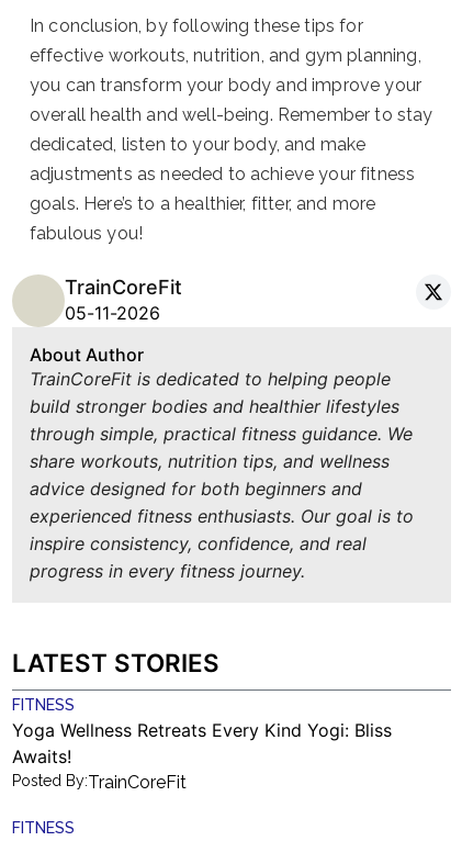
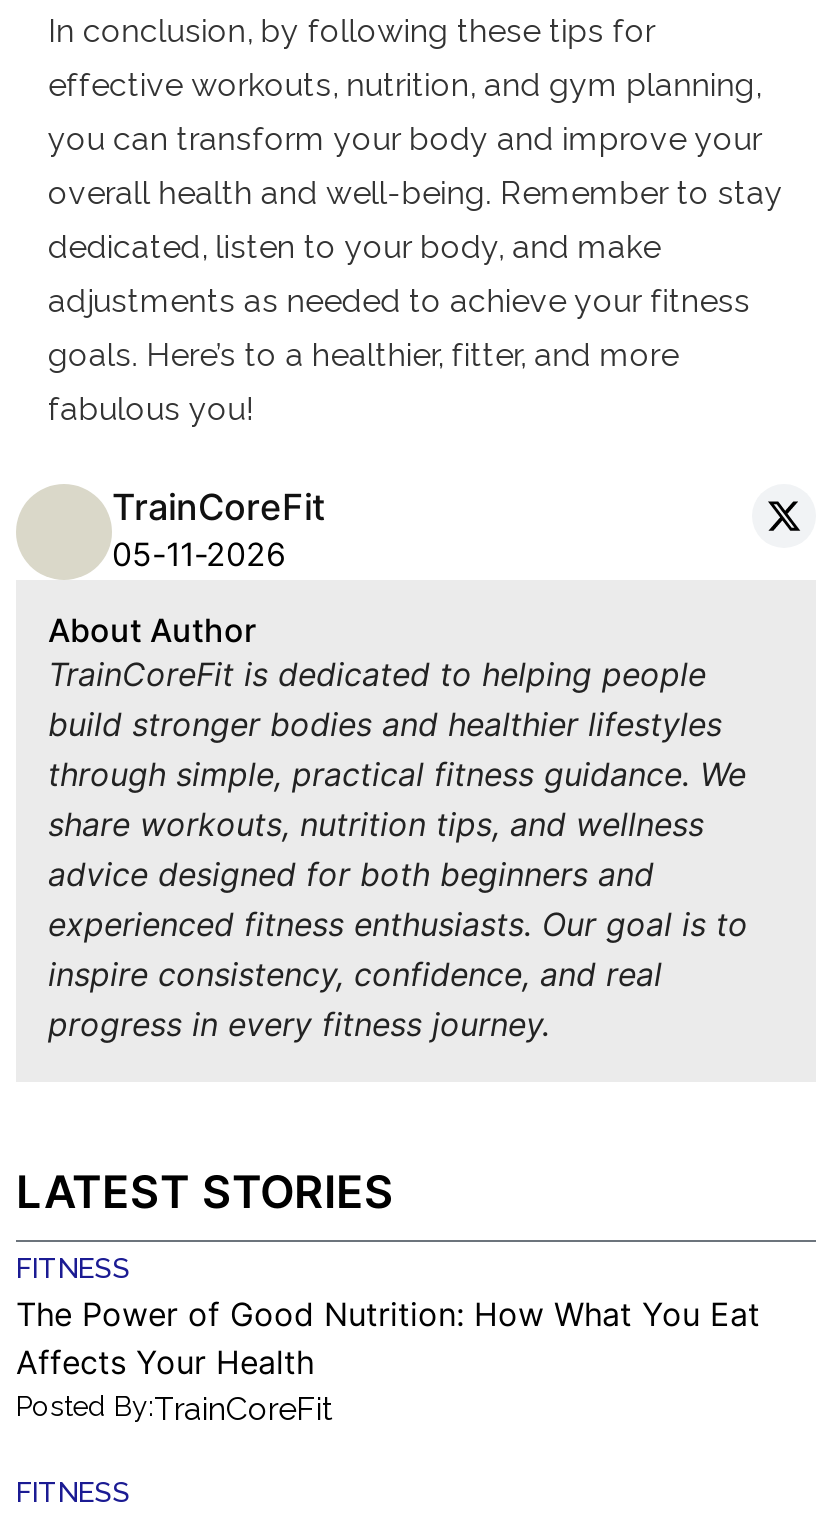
[12,719,392,767] Yoga Wellness Retreats Every Kind Yogi: Bliss | Awaits! -> [16,1294,760,1382] The Power of Good Nutrition: How What You Eat | Affects Your Health

